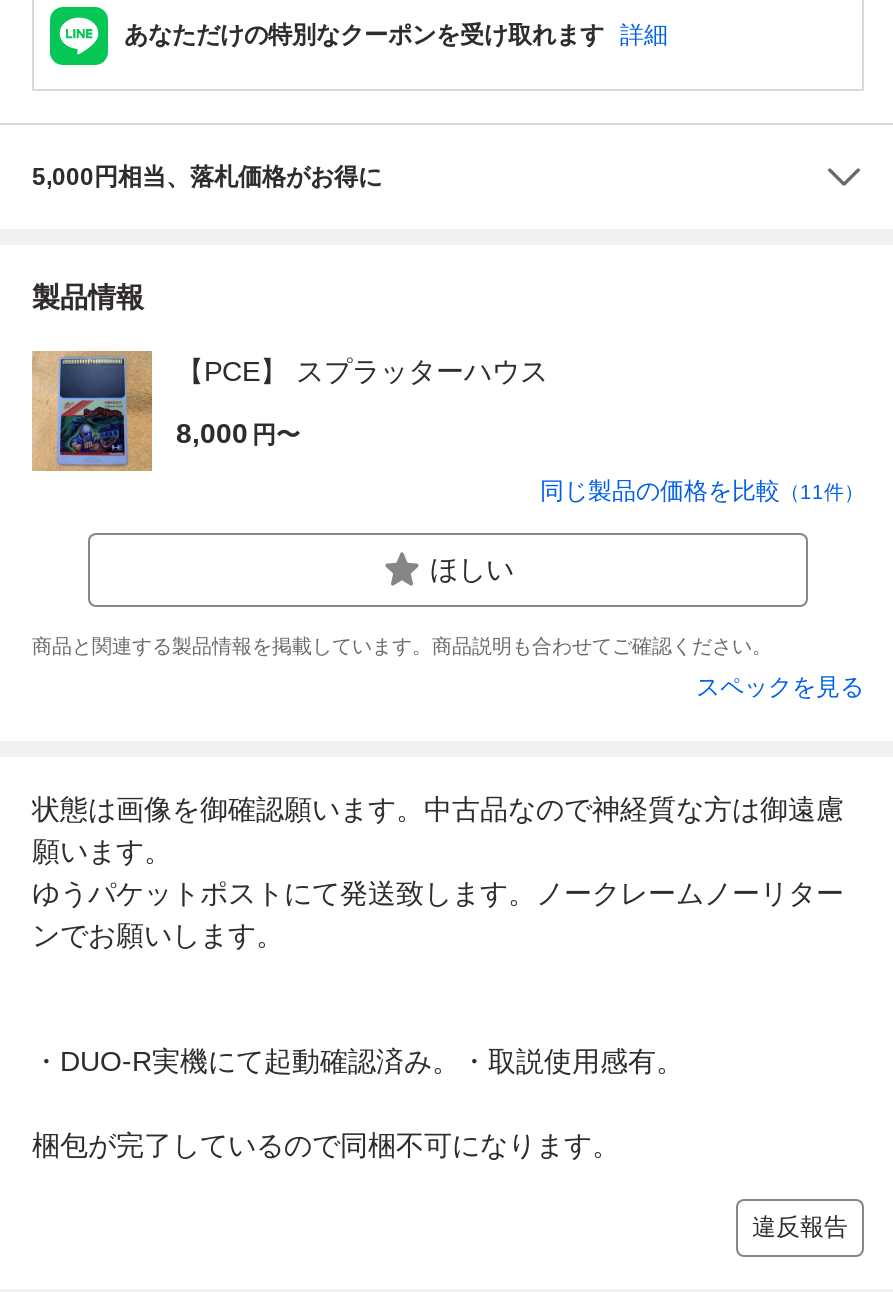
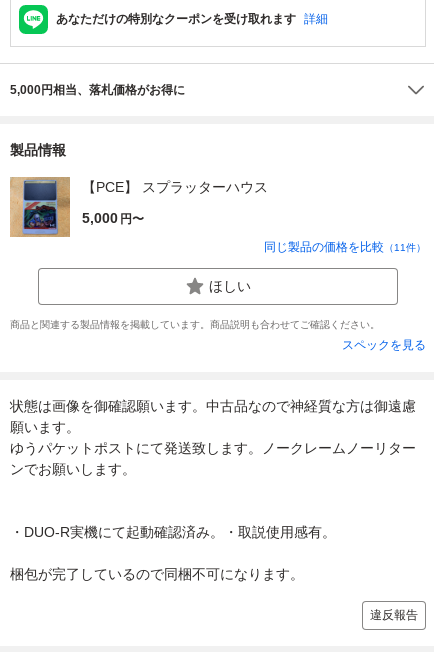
[176,416,300,448] 8,000 円〜 -> [82,210,144,226] 5,000 円〜

